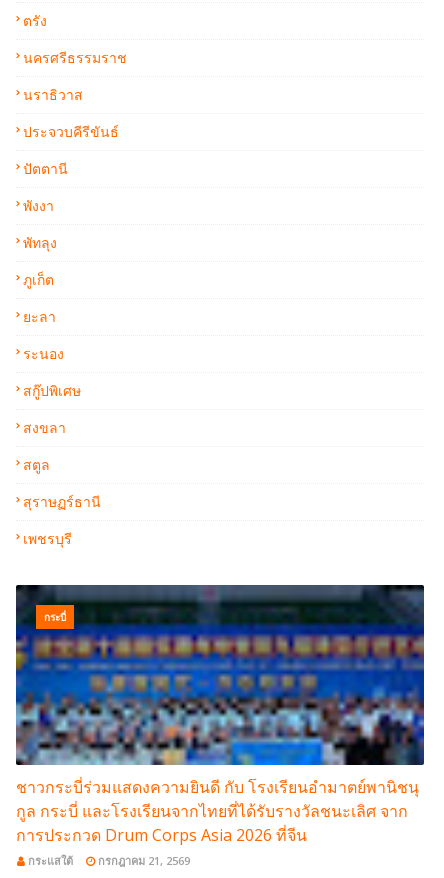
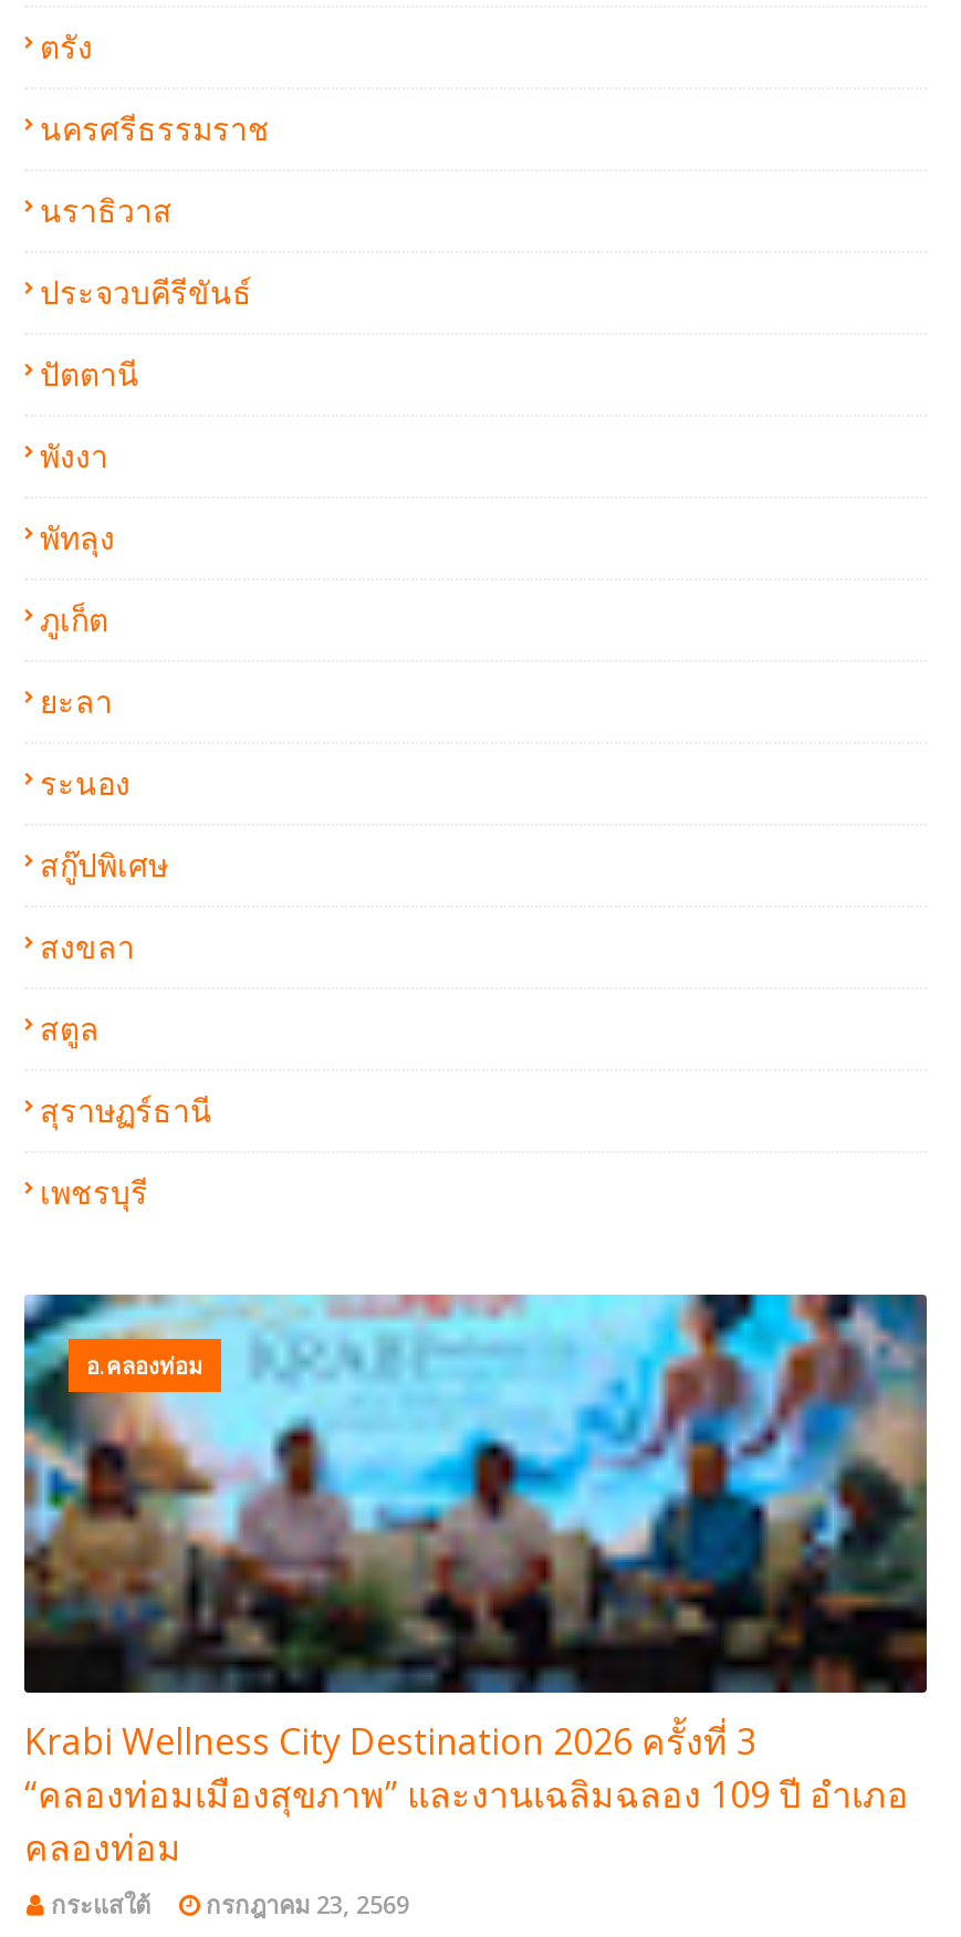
[15,584,425,766] [image] | กระบี่ -> [22,1292,929,1695] [image] | อ.คลองท่อม
[16,776,419,846] ชาวกระบี่ร่วมแสดงความยินดี กับ โรงเรียนอำมาตย์พานิชนุ | กูล กระบี่ และโรงเรียนจากไทยที่ได้รับรางวัลชนะเลิศ จาก | การประกวด Drum Corps Asia 2026 ที่จีน -> [24,1716,909,1871] Krabi Wellness City Destination 2026 ครั้งที่ 3 | “คลองท่อมเมืองสุขภาพ” และงานเฉลิมฉลอง 109 ปี อำเภอ | คลองท่อม
[98,853,190,868] กรกฎาคม 21, 2569 -> [206,1886,409,1920] กรกฎาคม 23, 2569

